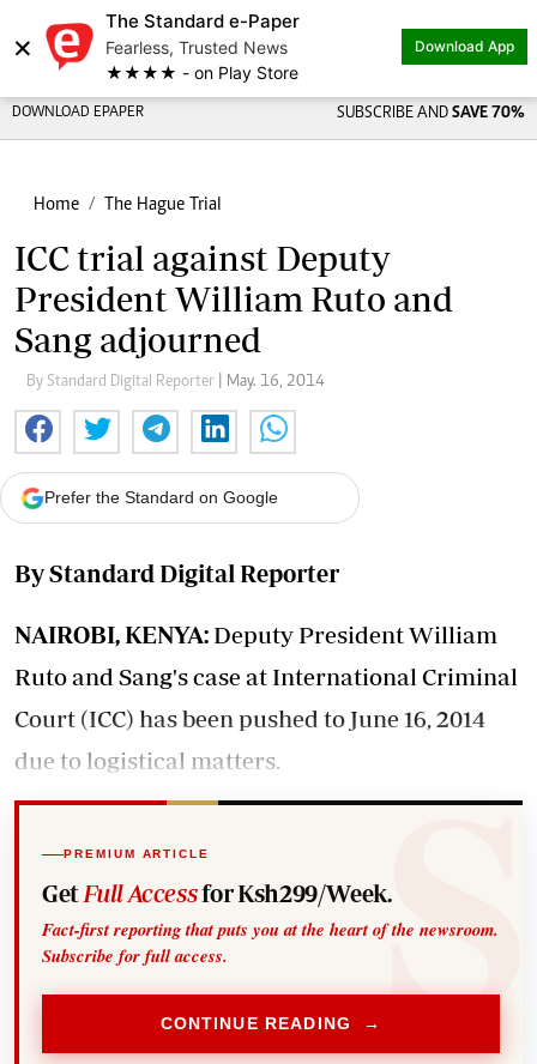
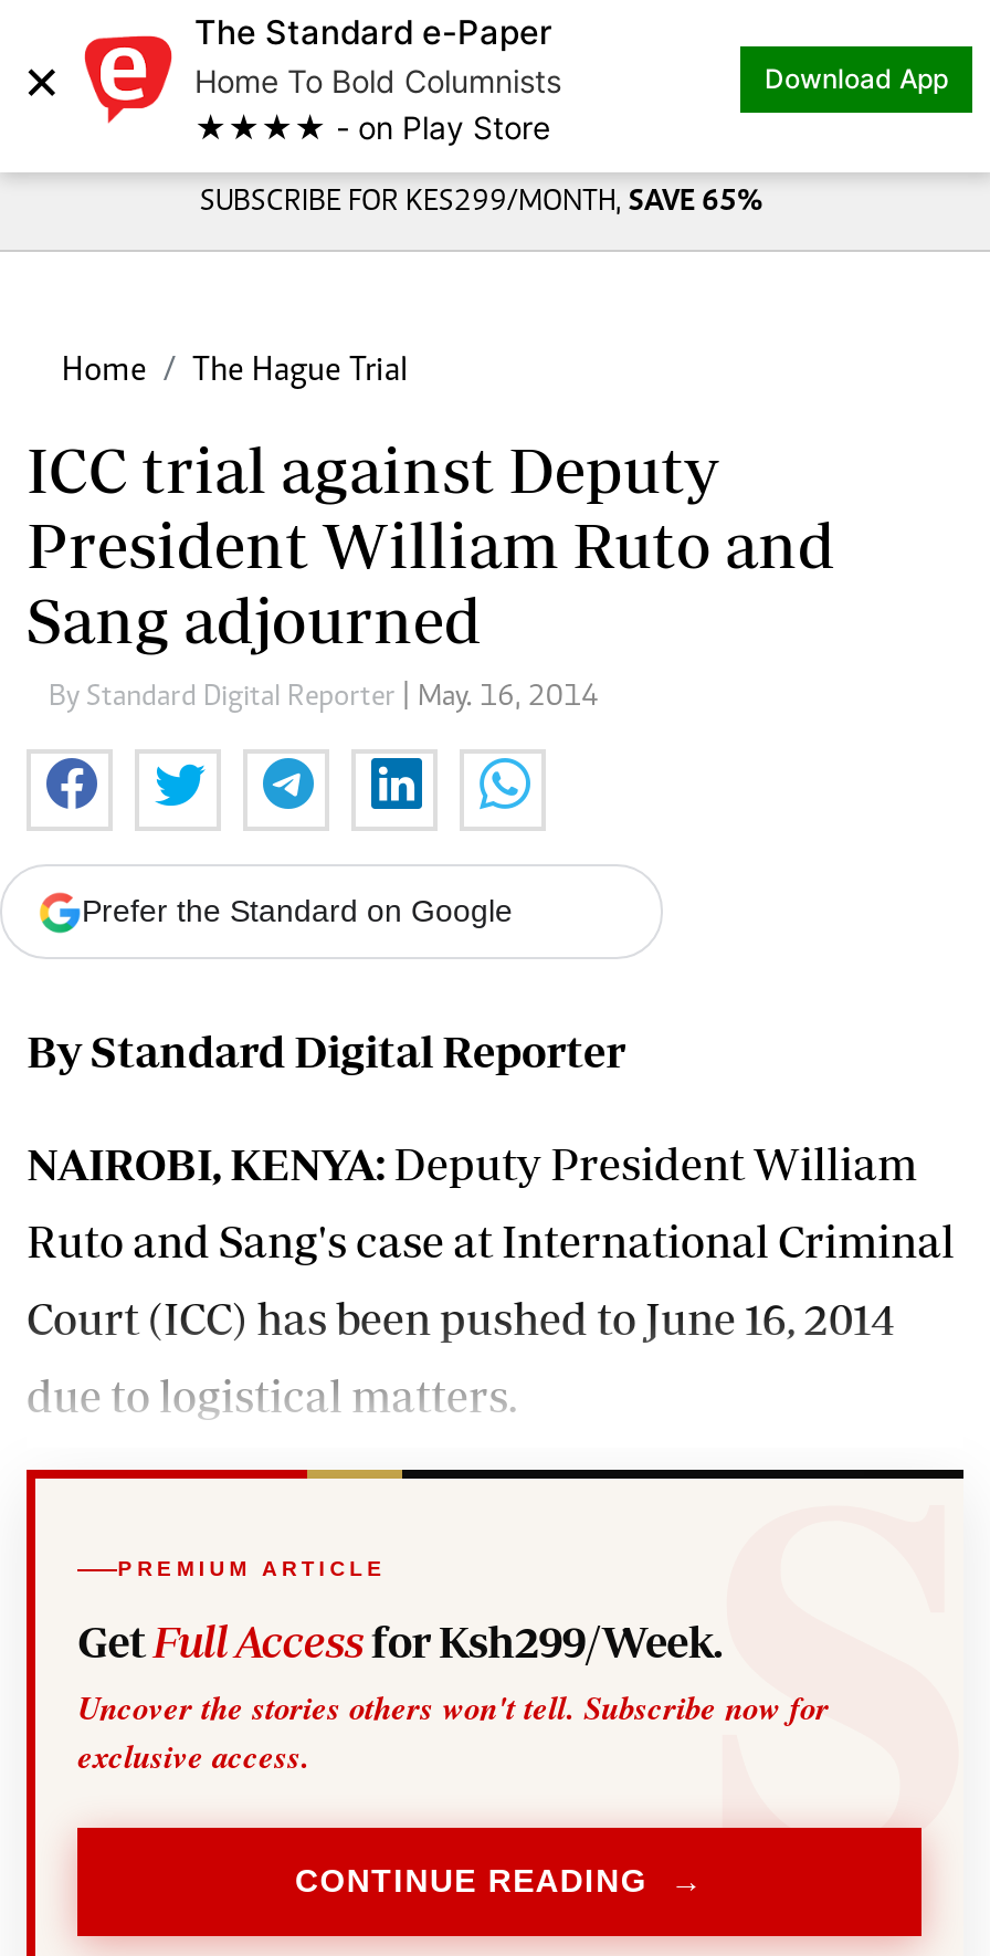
[105,37,288,58] Fearless, Trusted News -> [194,62,561,99] Home To Bold Columnists
[12,105,525,122] DOWNLOAD EPAPER | SUBSCRIBE AND SAVE 70% -> [200,188,763,219] SUBSCRIBE FOR KES299/MONTH, SAVE 65%
[42,916,499,968] Fact-first reporting that puts you at the heart of the newsroom. | Subscribe for full access. -> [78,1684,829,1779] Uncover the stories others won't tell. Subscribe now for | exclusive access.

